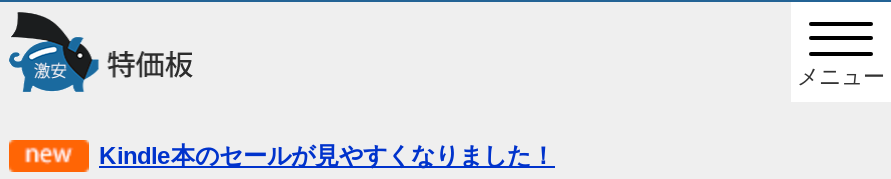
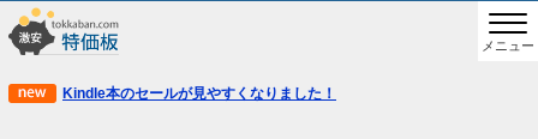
[9,10,193,94] [image] -> [7,7,119,56] [image]

